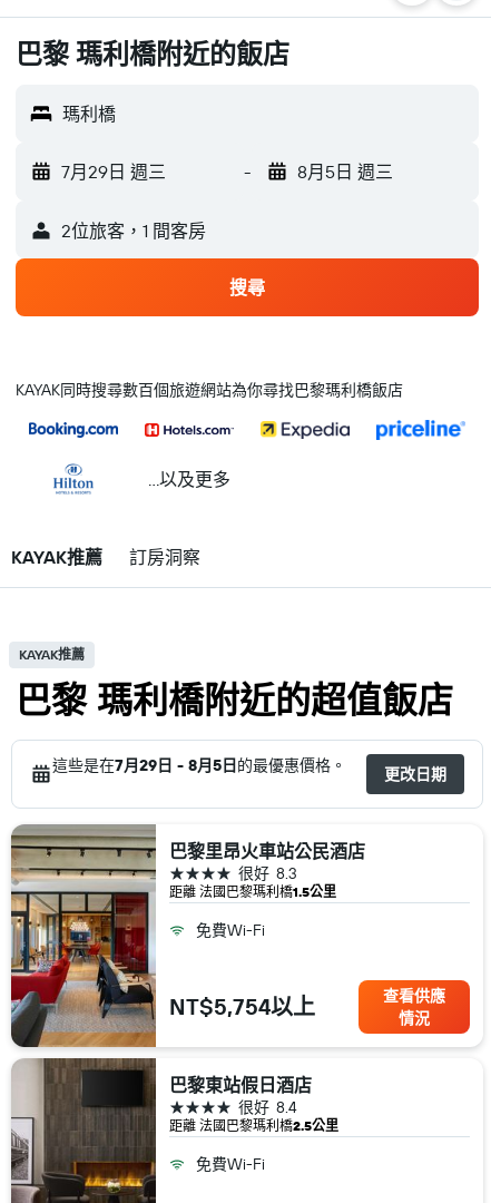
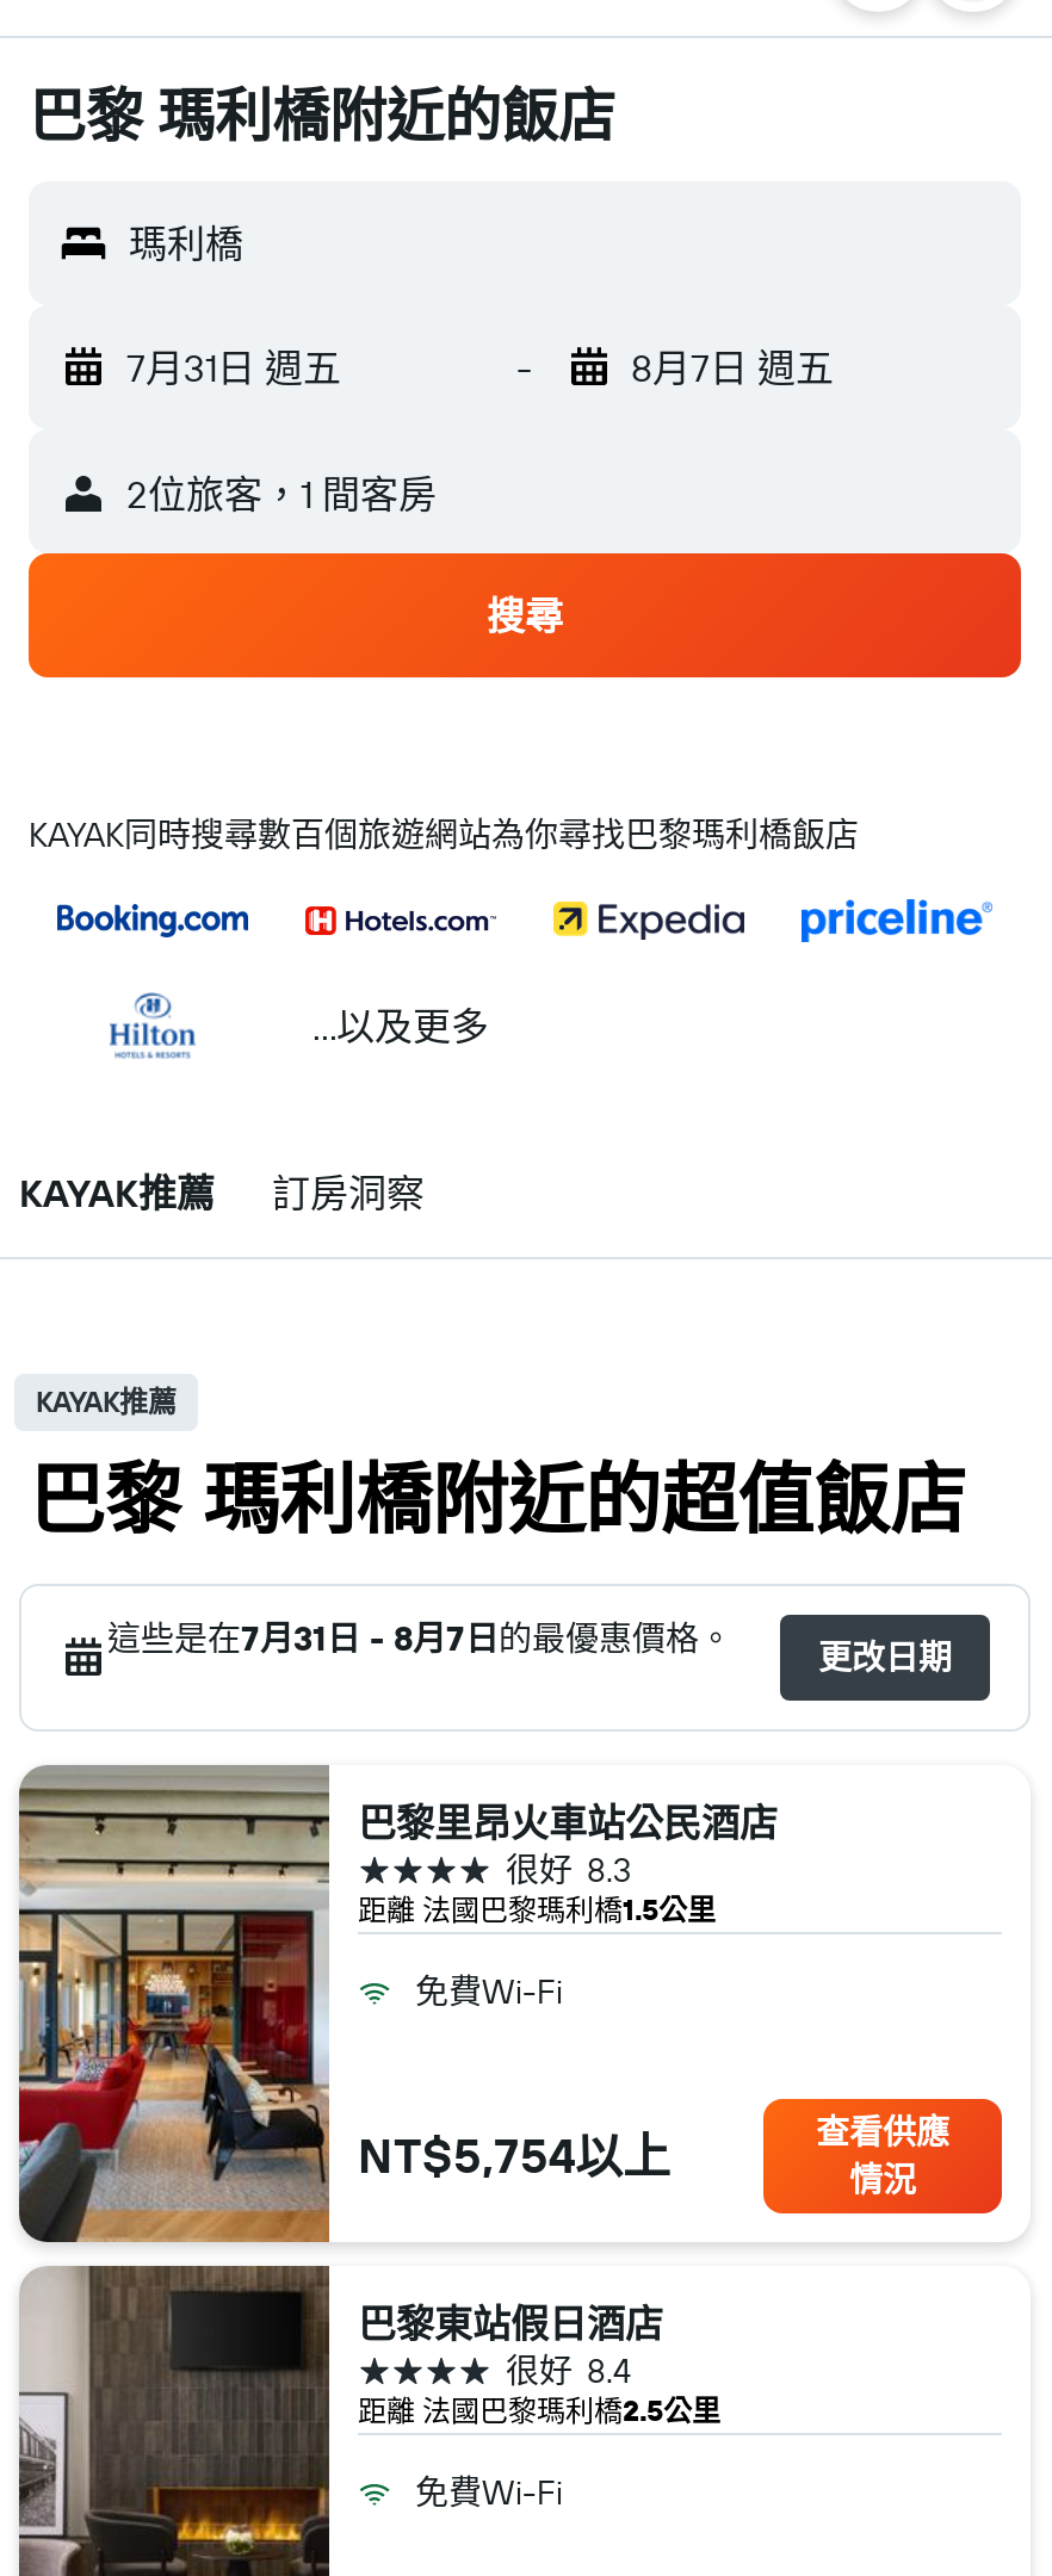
[61,160,166,183] 7月29日 週三 -> [126,343,341,391] 7月31日 週五
[297,160,392,183] 8月5日 週三 -> [631,343,834,391] 8月7日 週五
[52,755,346,775] 這些是在7月29日 - 8月5日的最優惠價格。 -> [107,1617,732,1660] 這些是在7月31日 - 8月7日的最優惠價格。

